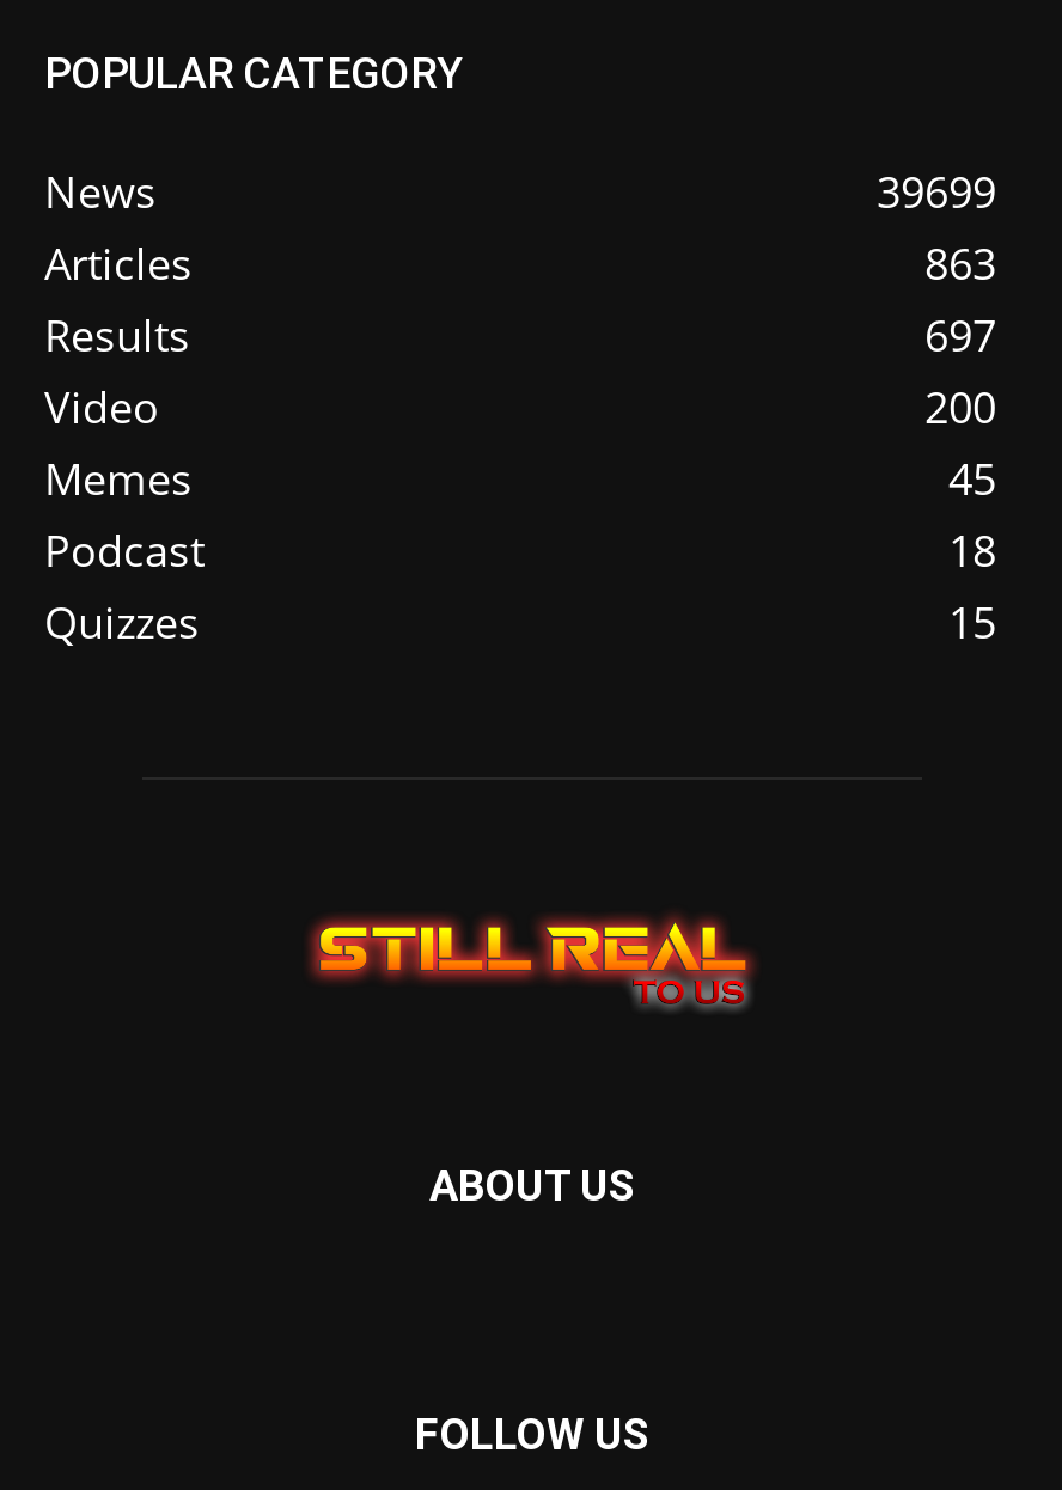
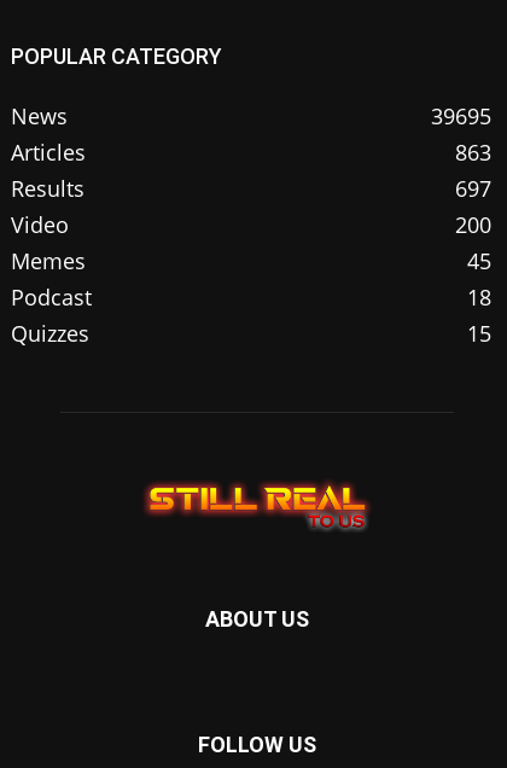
[877,161,996,218] 39699 -> [431,101,491,130] 39695

